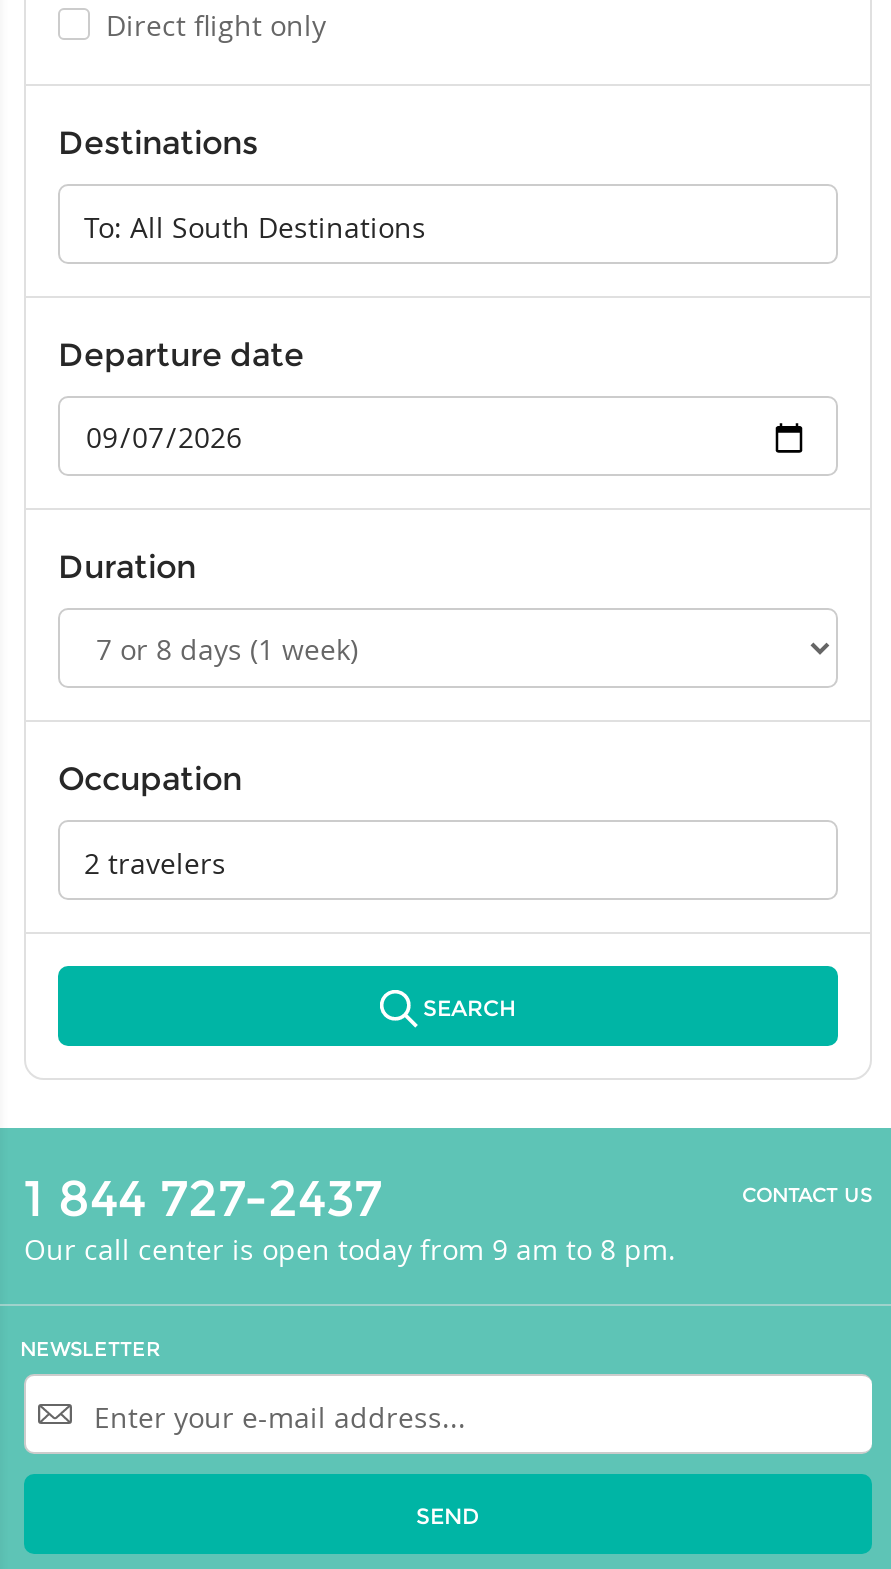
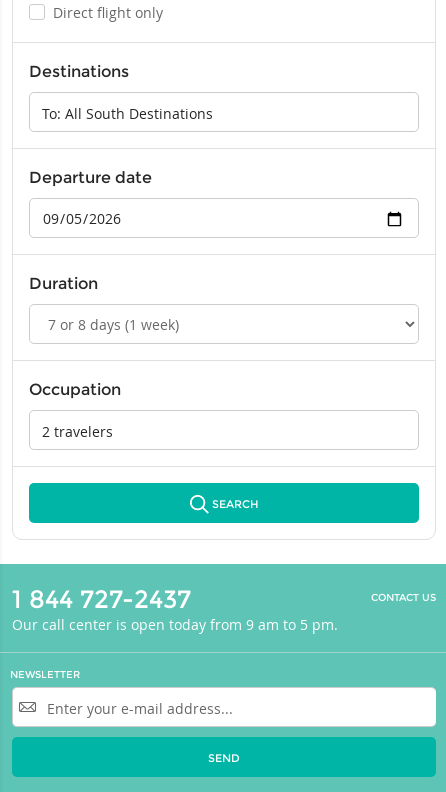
[24,1230,676,1268] Our call center is open today from 9 am to 8 pm. -> [12,615,338,634] Our call center is open today from 9 am to 5 pm.

